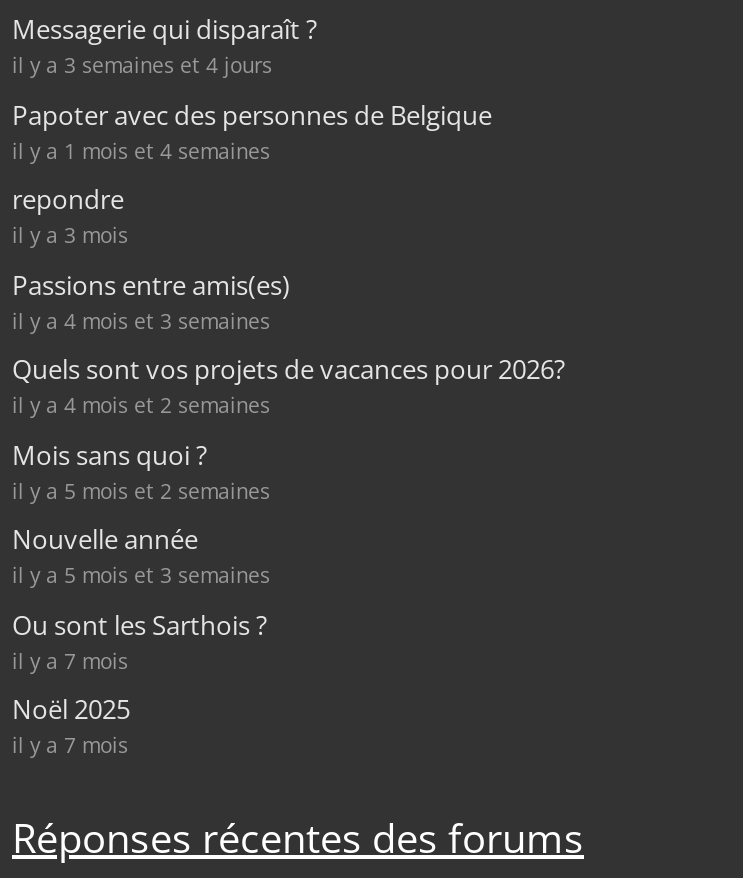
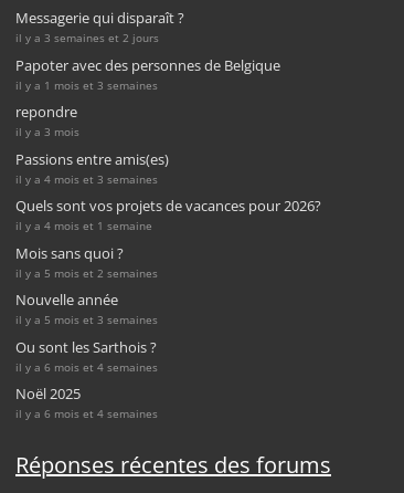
[12,51,272,79] il y a 3 semaines et 4 jours -> [15,30,159,46] il y a 3 semaines et 2 jours
[12,136,270,164] il y a 1 mois et 4 semaines -> [15,77,158,93] il y a 1 mois et 3 semaines
[12,391,270,419] il y a 4 mois et 2 semaines -> [15,218,152,233] il y a 4 mois et 1 semaine
[12,646,128,674] il y a 7 mois -> [15,359,158,374] il y a 6 mois et 4 semaines
[12,731,128,759] il y a 7 mois -> [15,406,158,421] il y a 6 mois et 4 semaines

